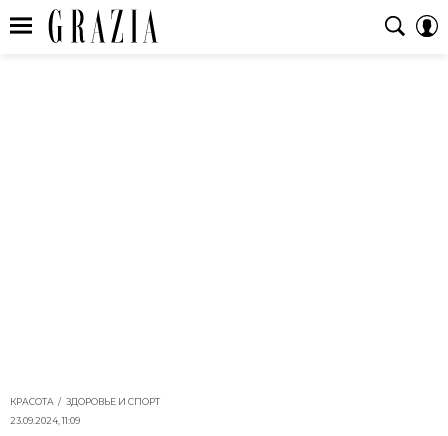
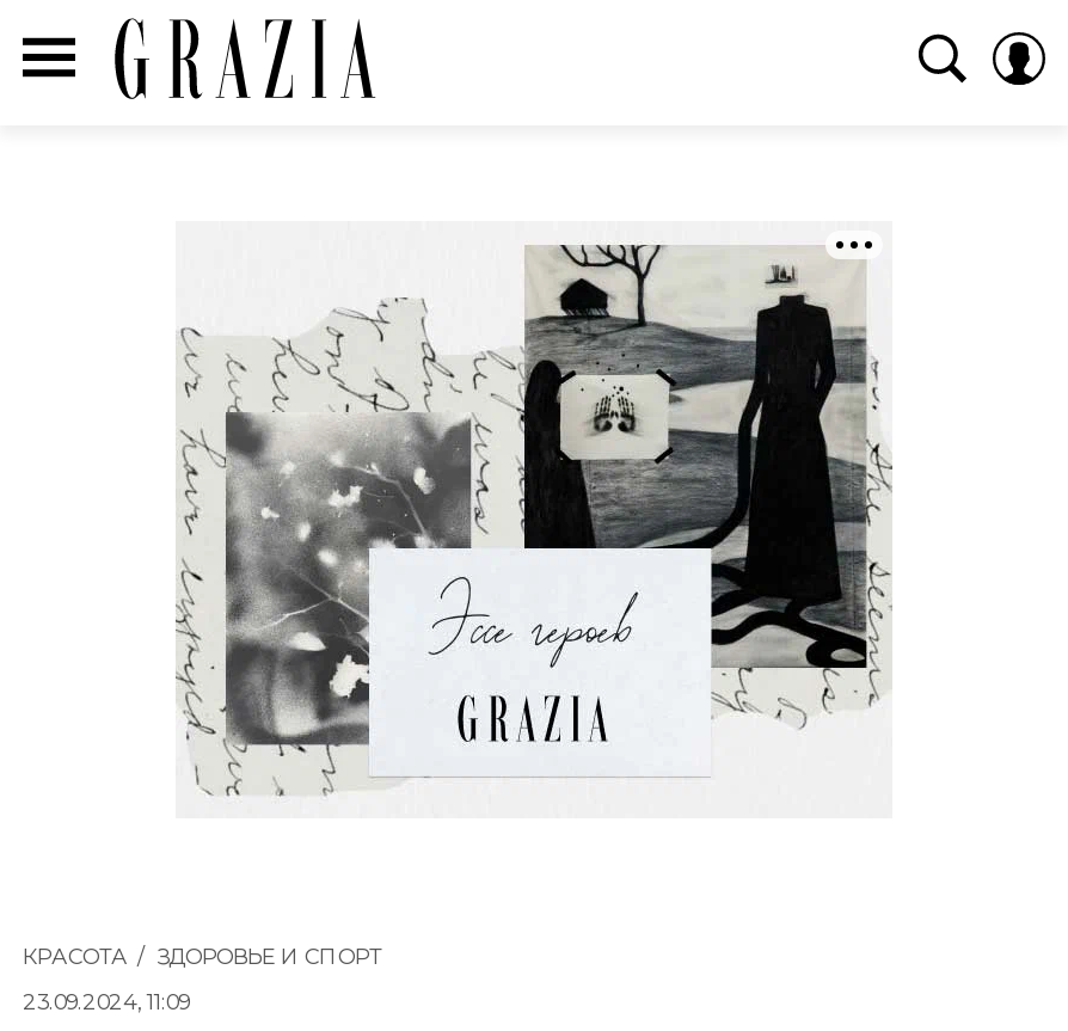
none -> [176,240,892,799] [image]

